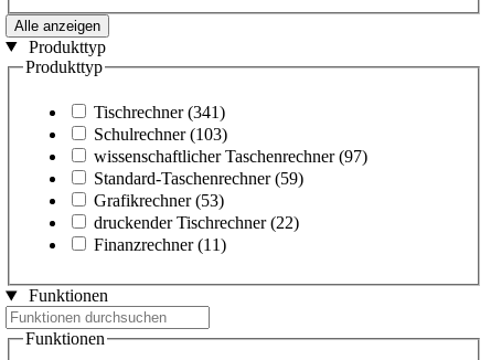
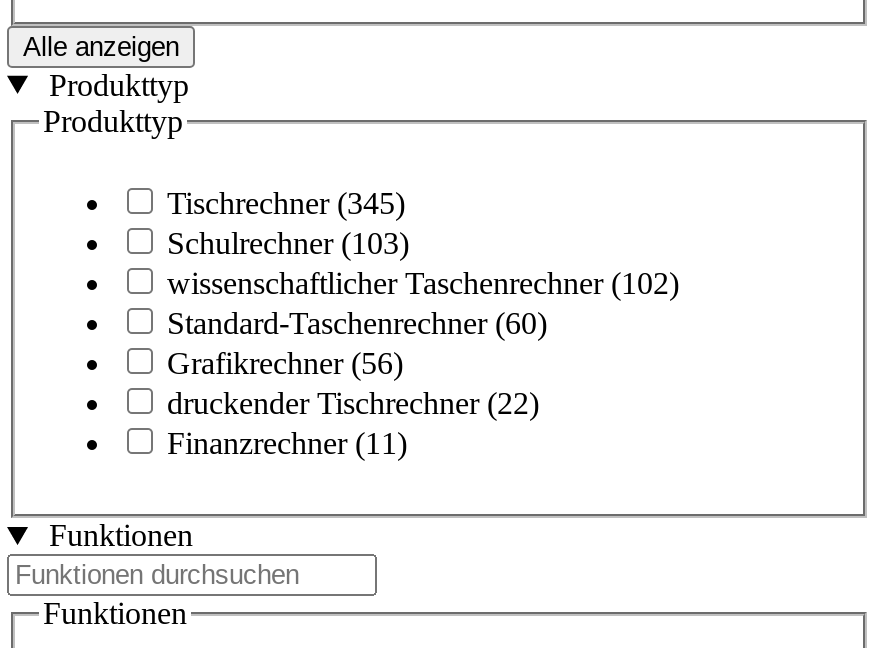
[94,103,225,122] Tischrechner (341) -> [167,187,405,221] Tischrechner (345)
[94,147,367,166] wissenschaftlicher Taschenrechner (97) -> [167,267,679,301] wissenschaftlicher Taschenrechner (102)
[94,169,303,188] Standard-Taschenrechner (59) -> [167,307,547,341] Standard-Taschenrechner (60)
[94,191,224,210] Grafikrechner (53) -> [167,347,403,381] Grafikrechner (56)

